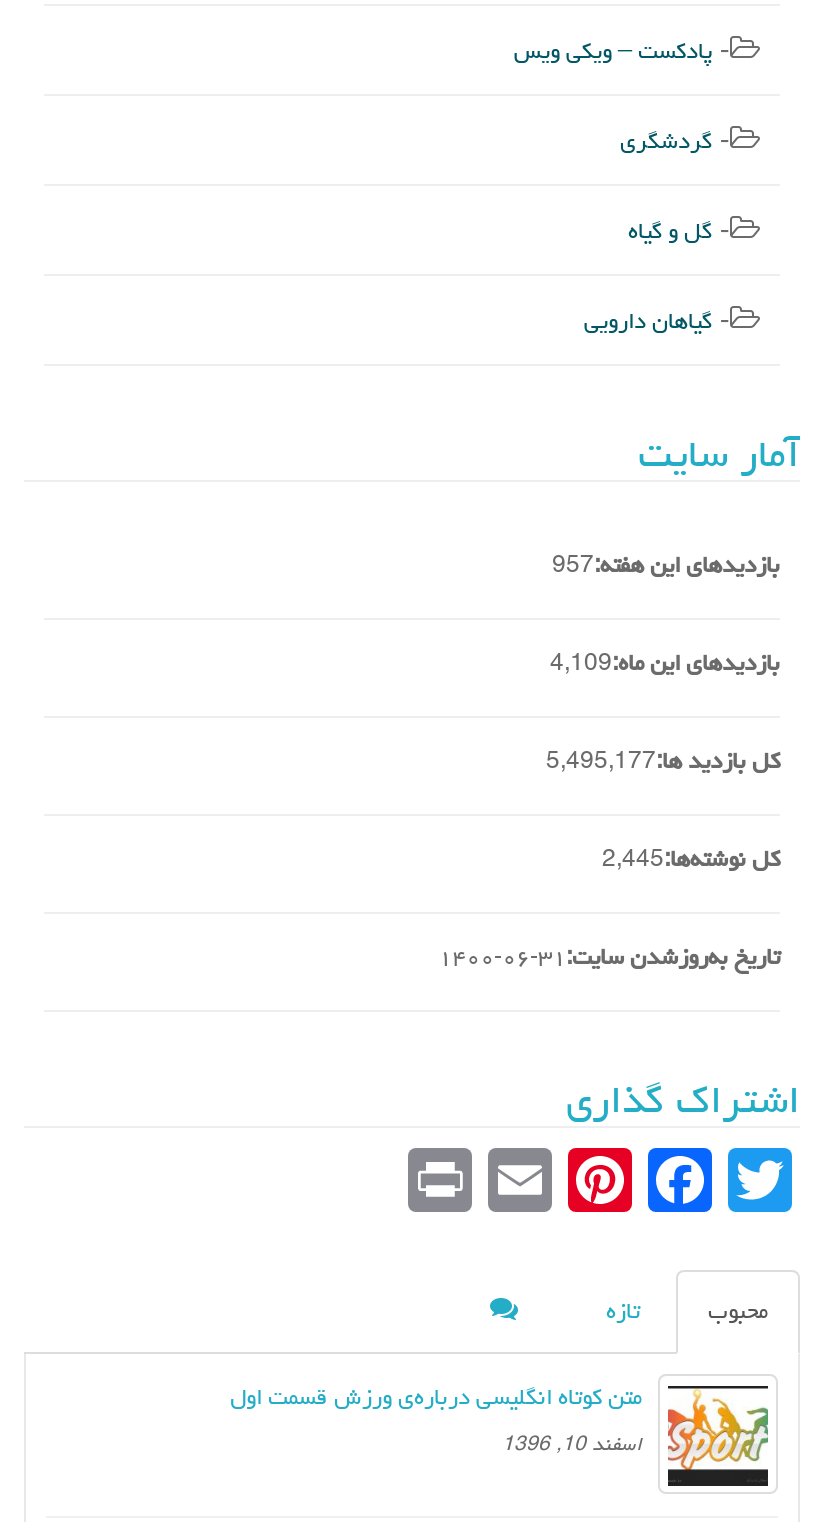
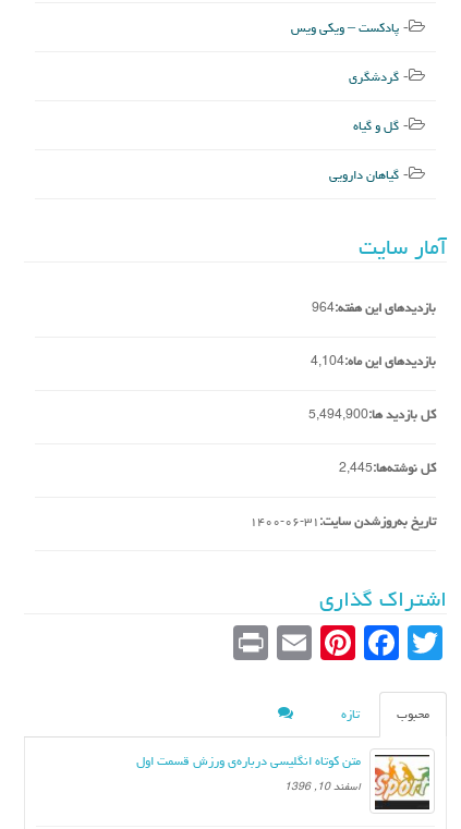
[552,543,780,589] بازدیدهای این هفته:957 -> [312,296,436,321] بازدیدهای این هفته:964
[550,641,780,687] بازدیدهای این ماه:4,109 -> [311,349,436,374] بازدیدهای این ماه:4,104
[546,739,780,785] کل بازدید ها:5,495,177 -> [308,402,436,427] کل بازدید ها:5,494,900

